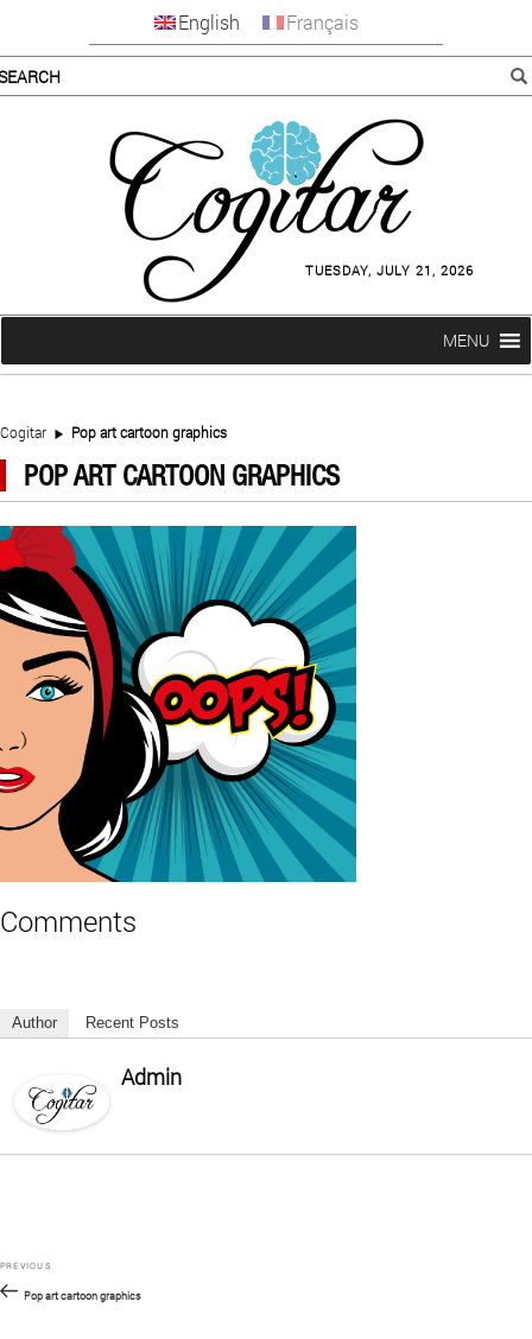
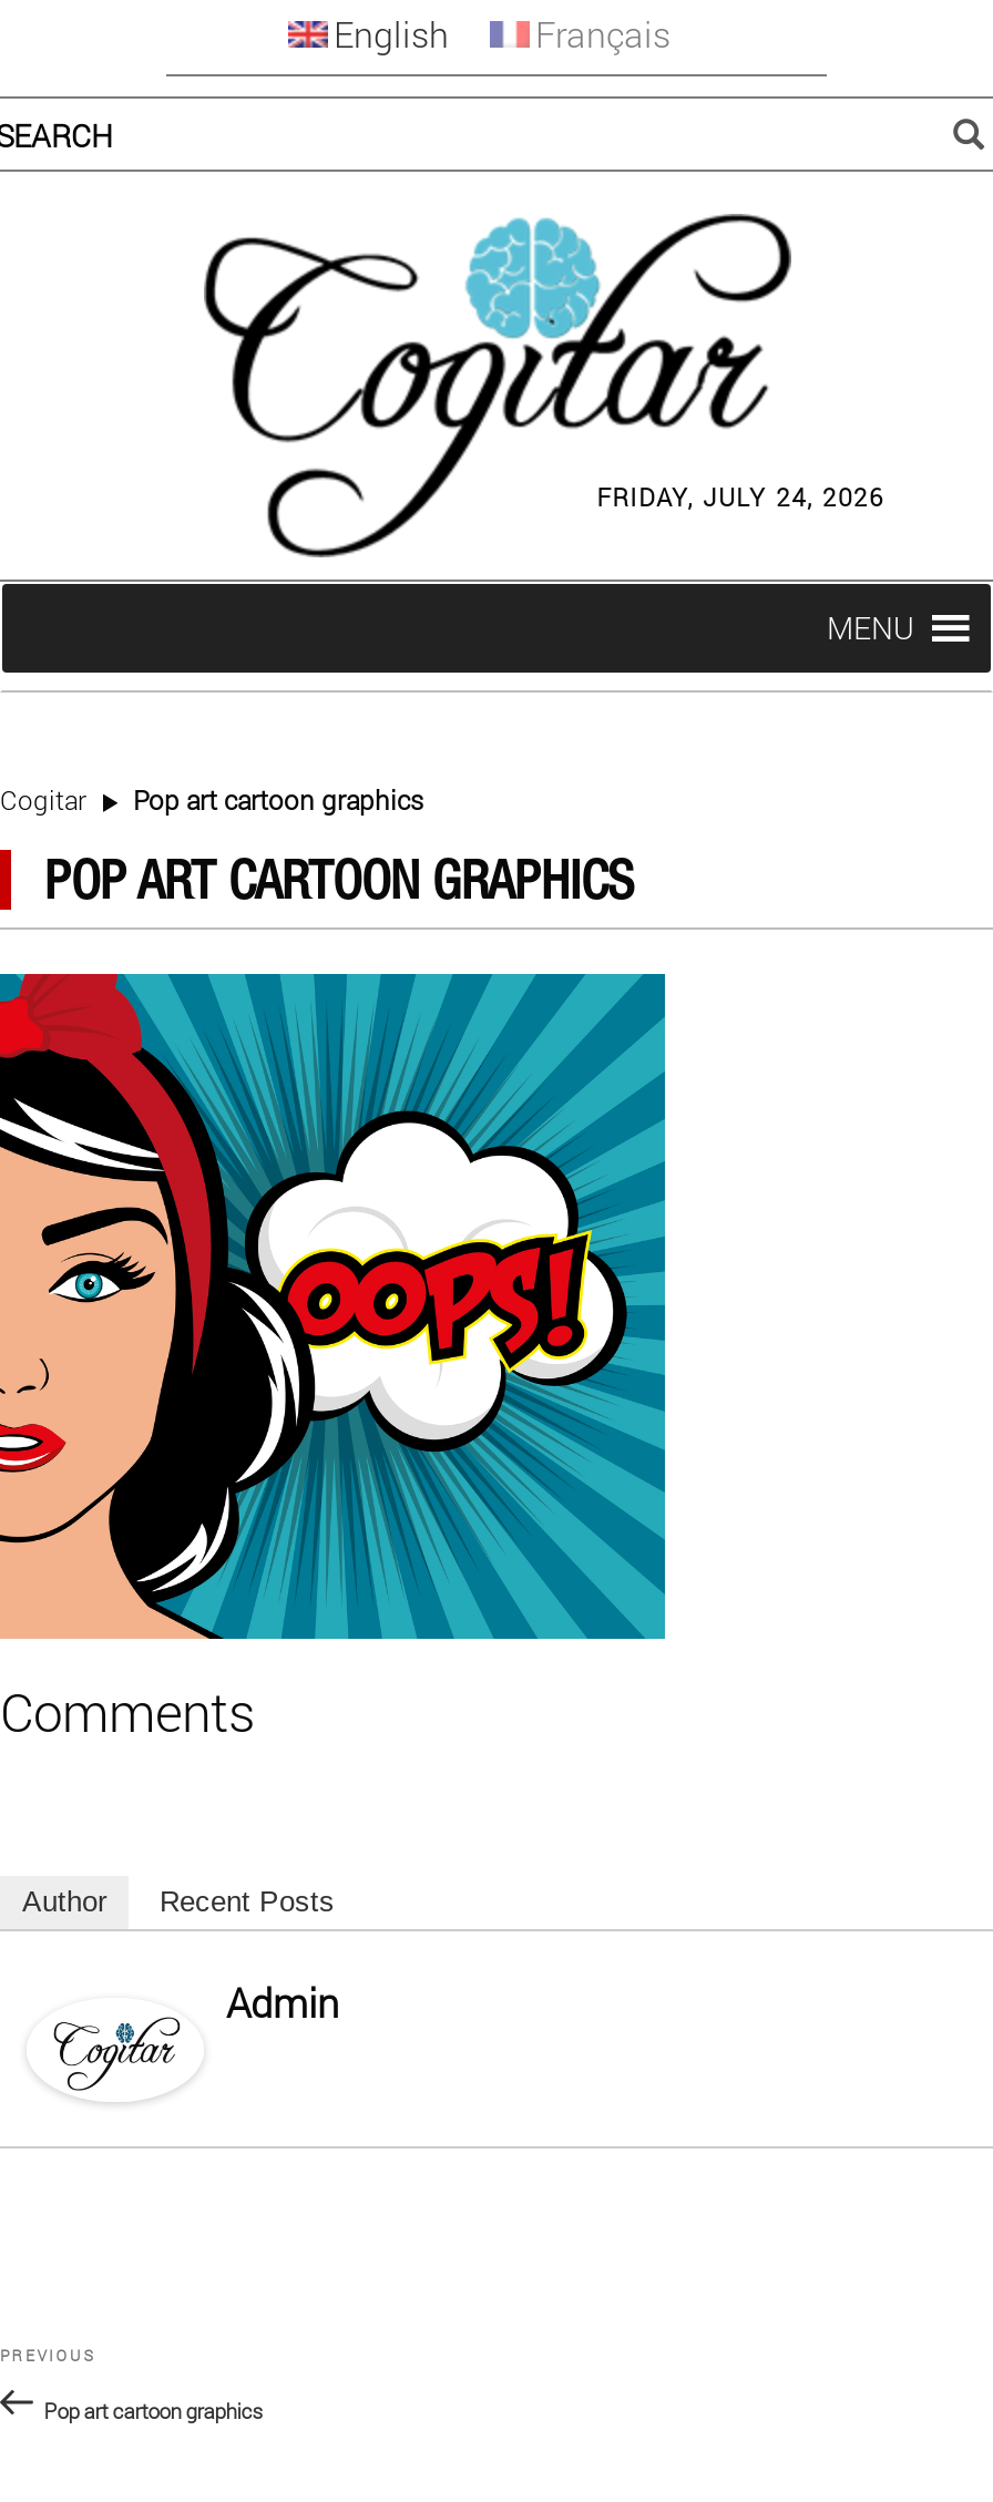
[305,261,474,279] TUESDAY, JULY 21, 2026 -> [597,480,884,513] FRIDAY, JULY 24, 2026

